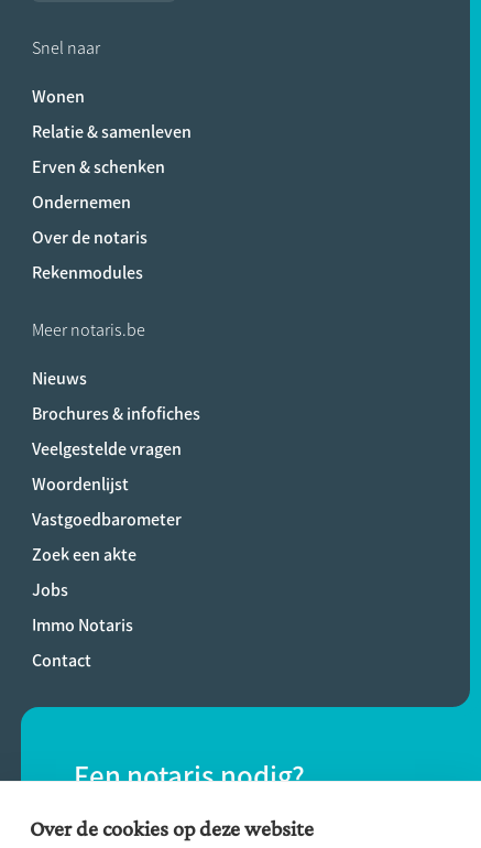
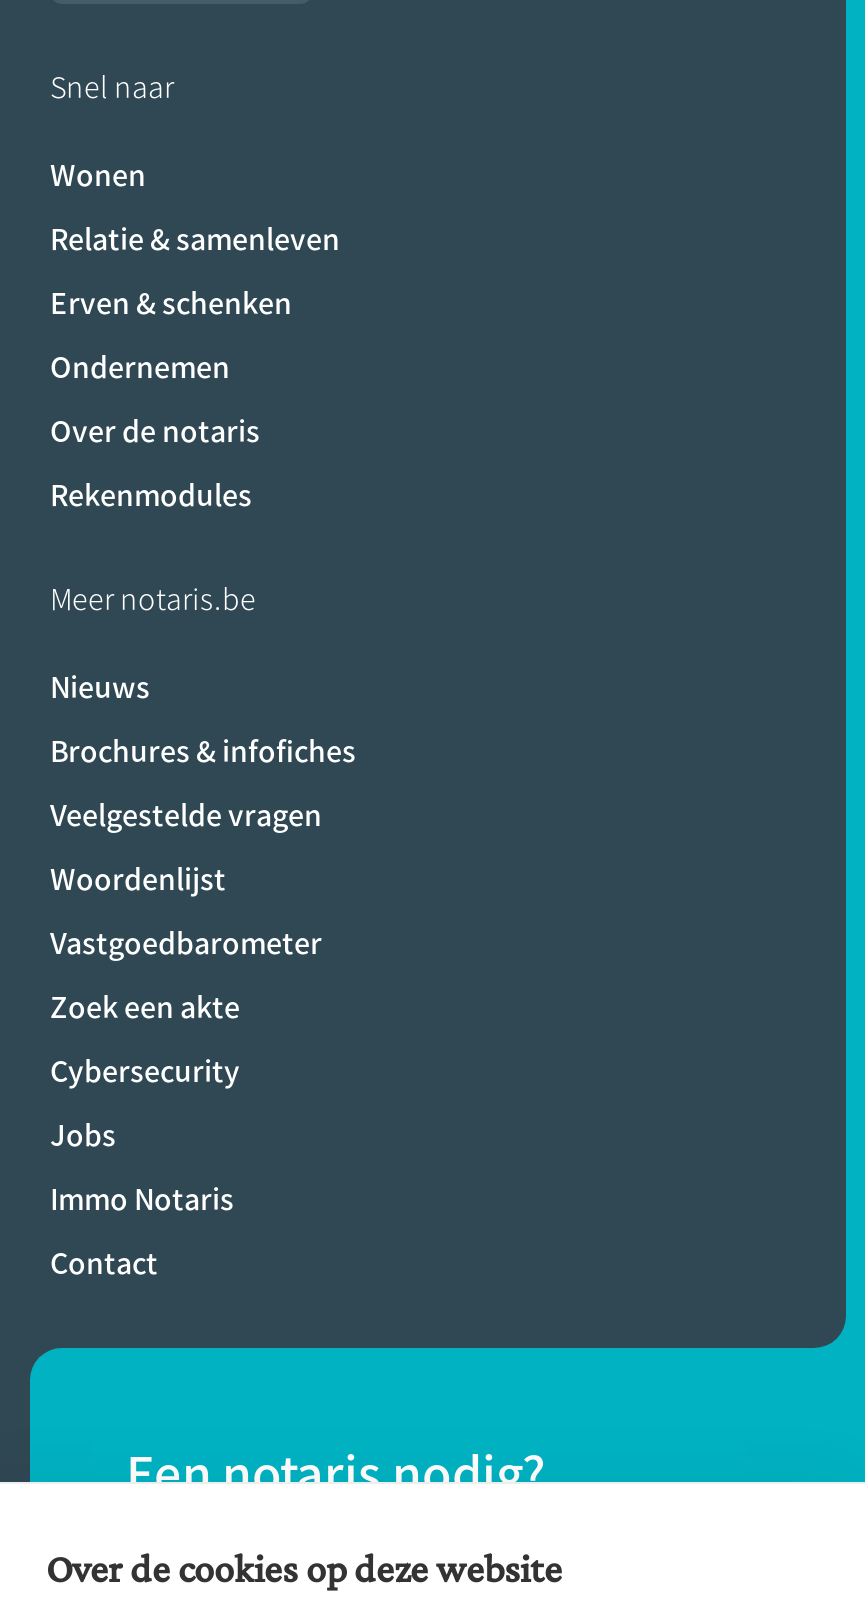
none -> [50,1052,240,1090] Cybersecurity

